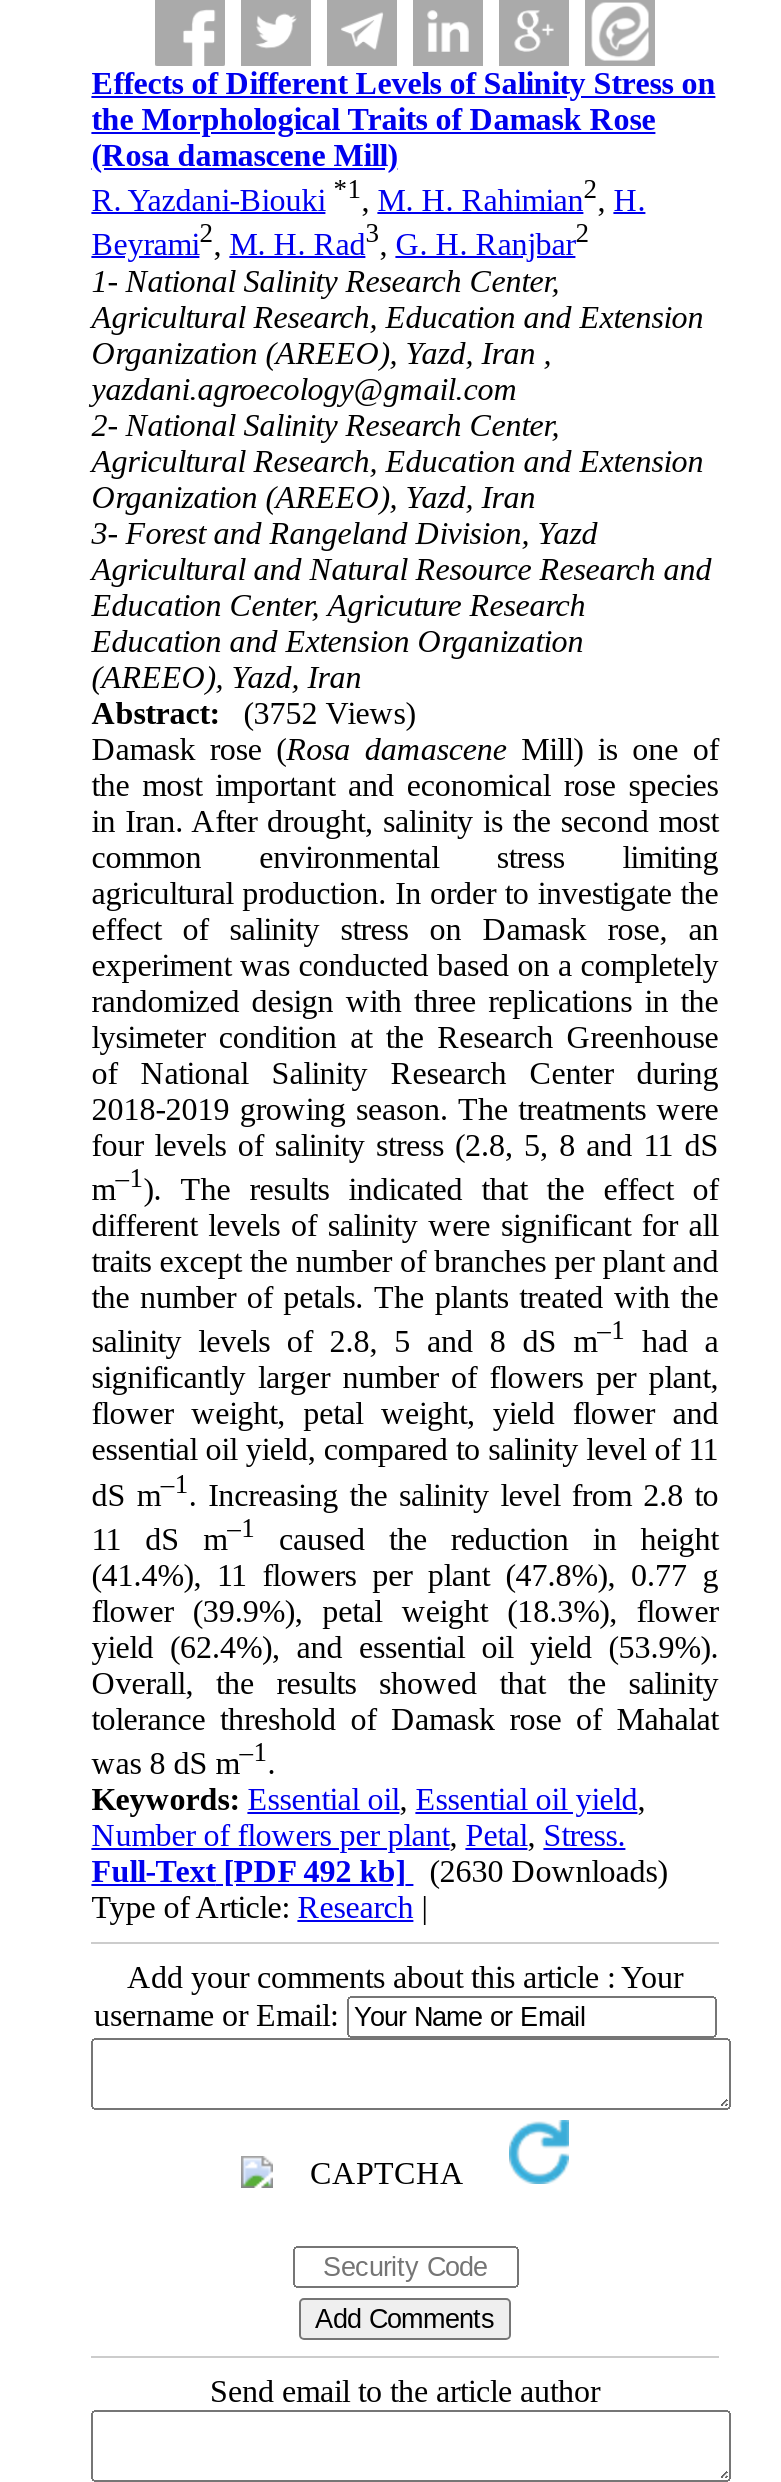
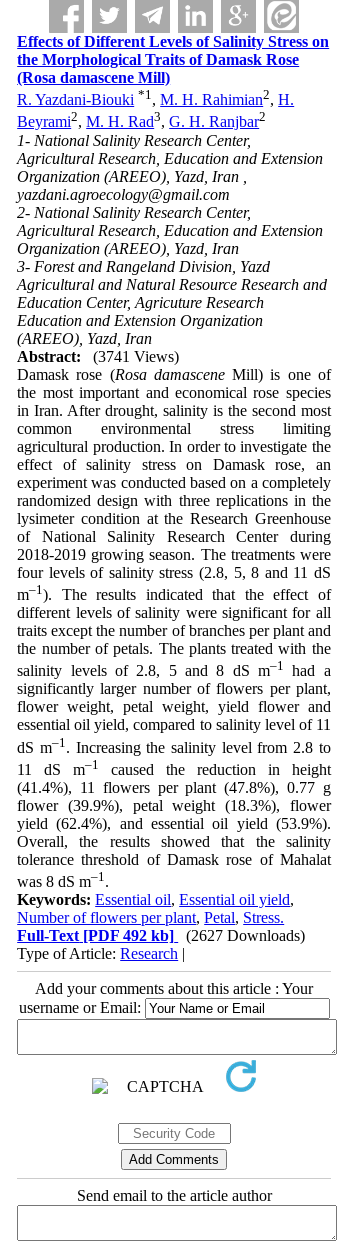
[91,695,415,729] Abstract: (3752 Views) -> [17,348,179,365] Abstract: (3741 Views)
[91,1855,667,1889] Full-Text [PDF 492 kb] (2630 Downloads) -> [17,927,305,944] Full-Text [PDF 492 kb] (2627 Downloads)

